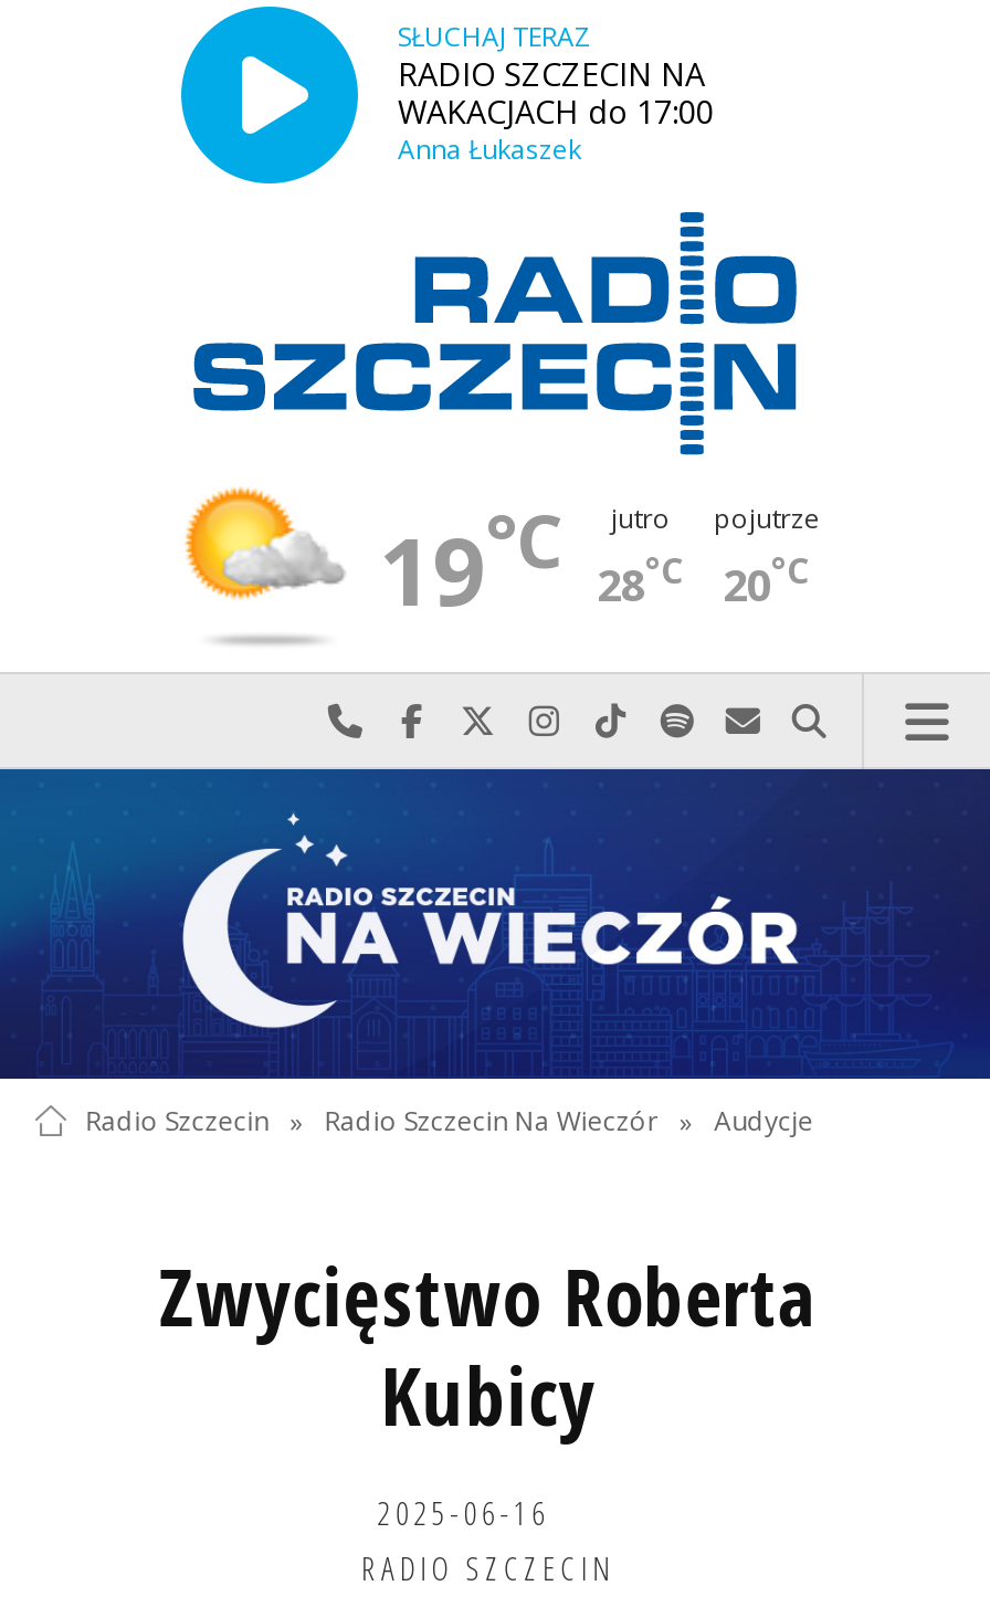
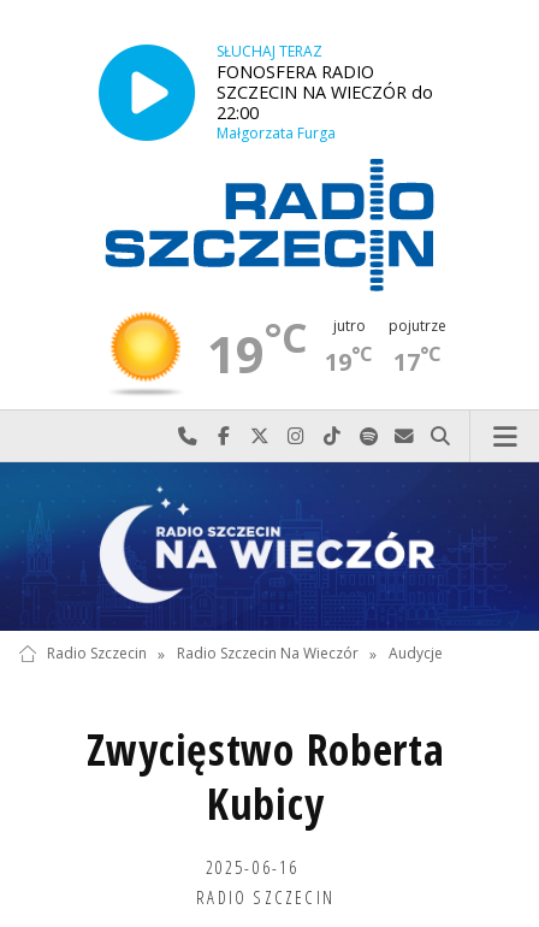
[398,52,714,167] RADIO SZCZECIN NA | WAKACJACH do 17:00 | Anna Łukaszek -> [217,60,433,143] FONOSFERA RADIO | SZCZECIN NA WIECZÓR do | 22:00 | Małgorzata Furga
[183,486,345,619] [image] -> [102,309,186,382] [image]
[597,547,685,615] 28°C -> [325,341,373,378] 19°C
[723,547,811,615] 20°C -> [393,341,442,378] 17°C

